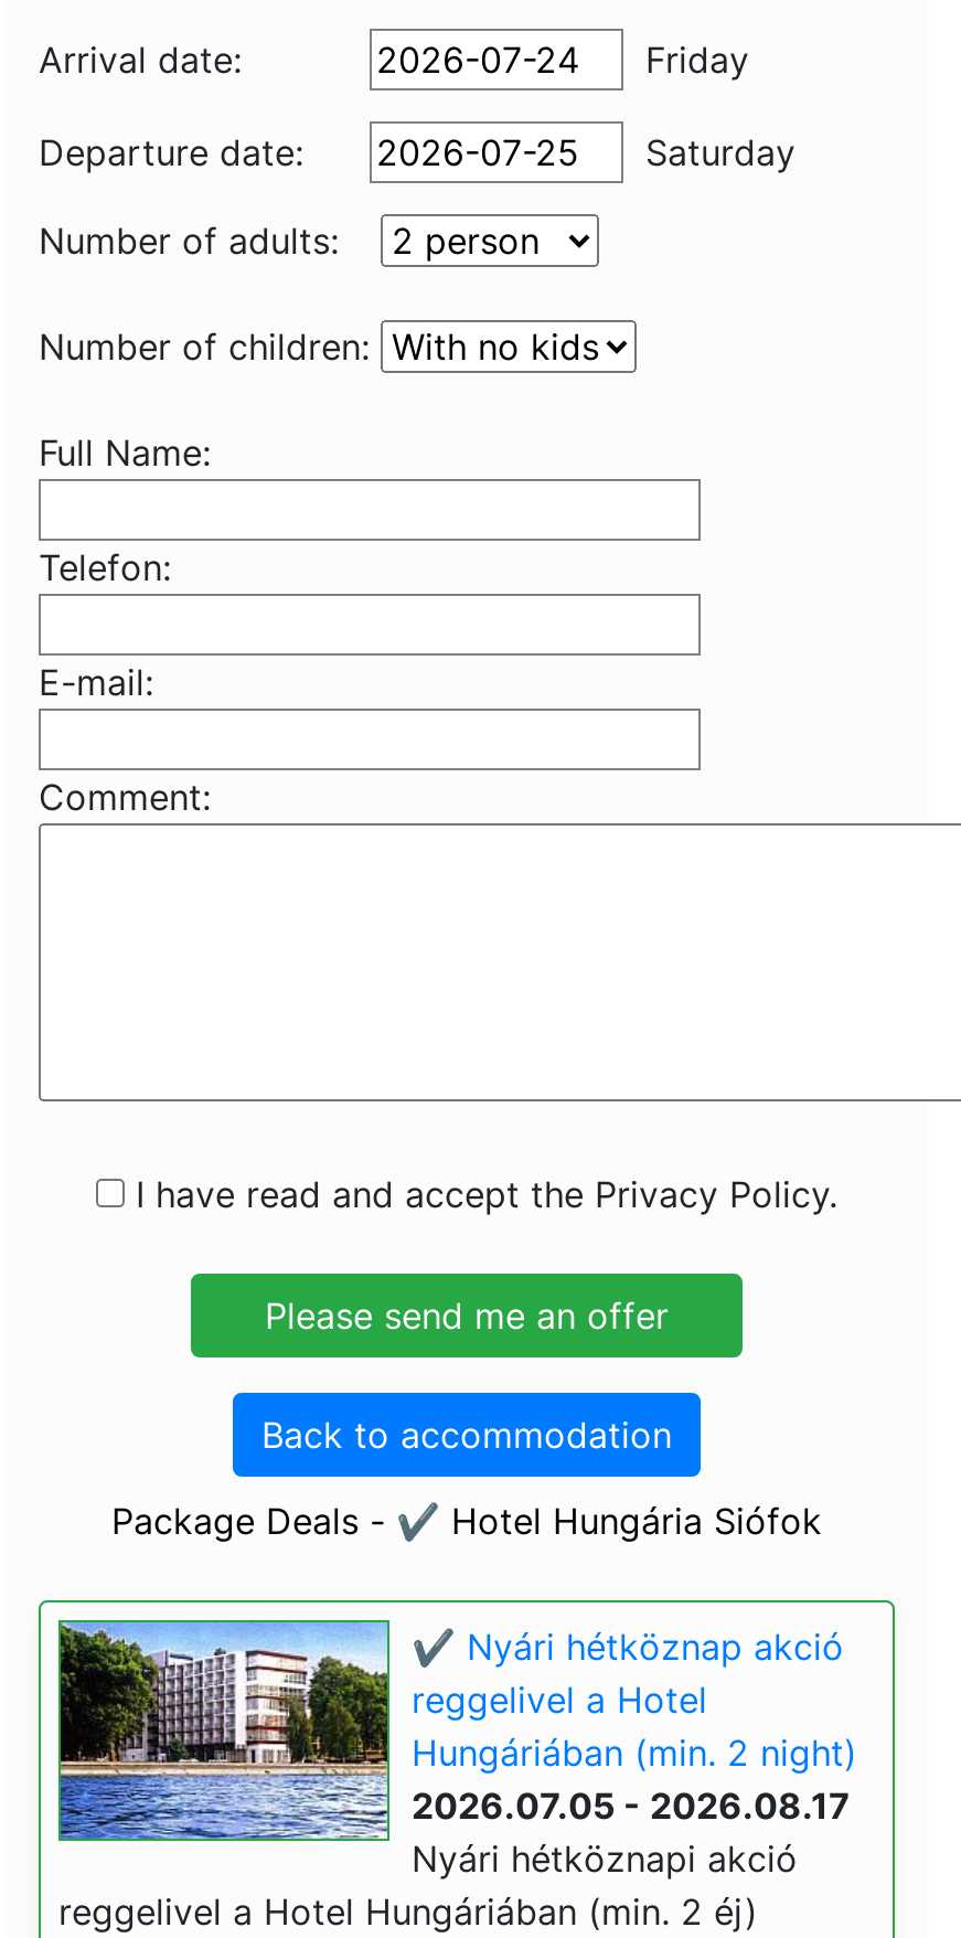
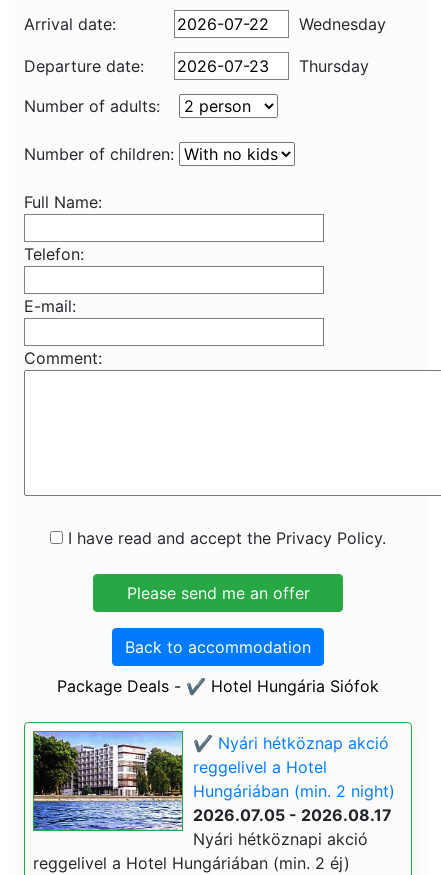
[645,38,749,82] Friday -> [299,14,386,34] Wednesday
[645,130,796,174] Saturday -> [299,56,369,76] Thursday

